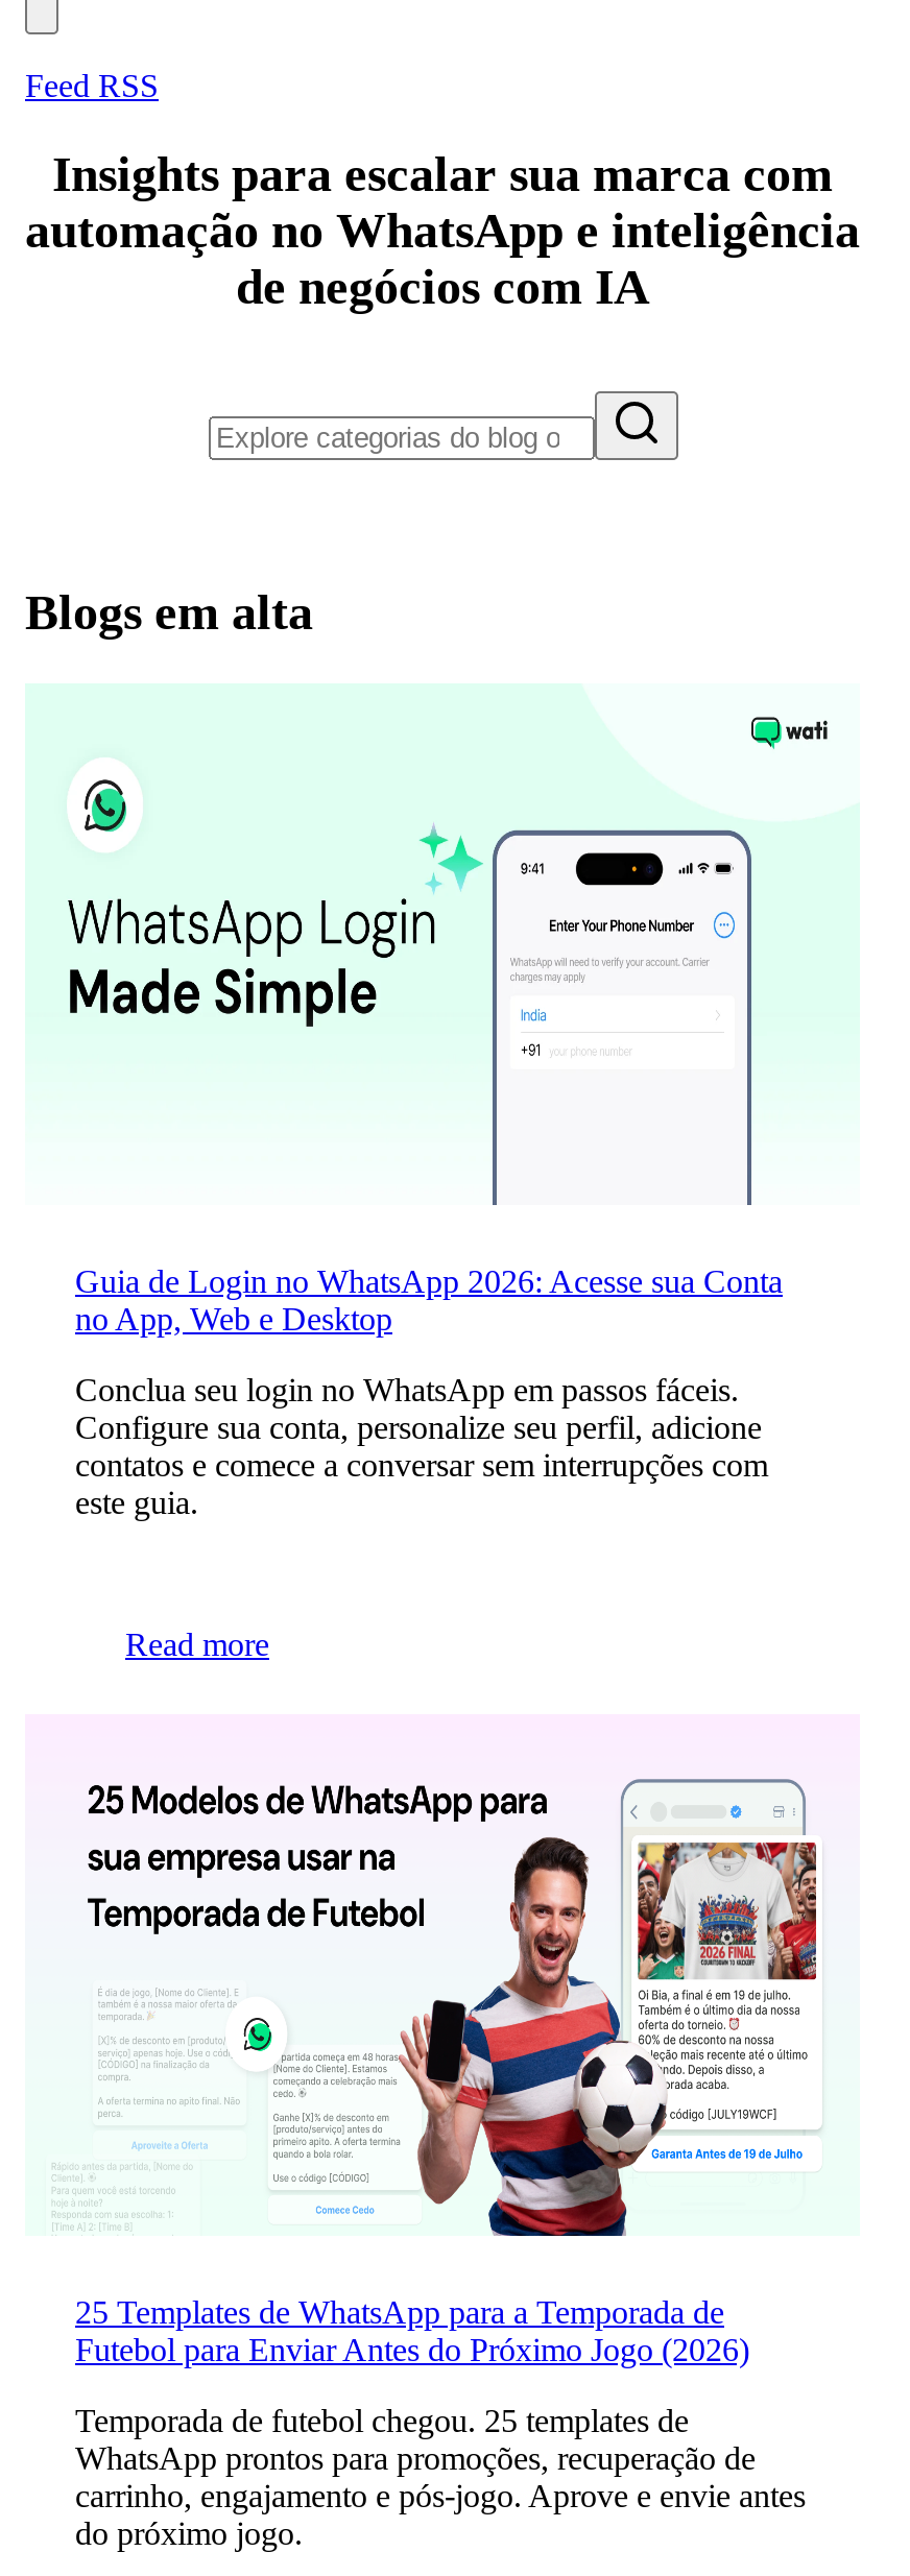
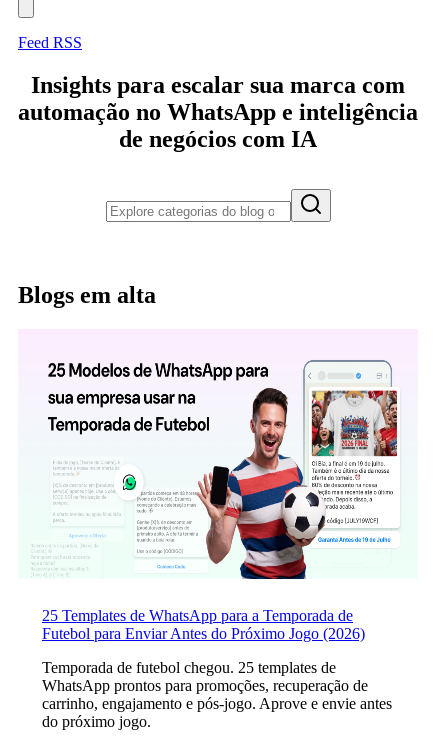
[56,688,831,1519] [image] | Guia de Login no WhatsApp 2026: Acesse sua Conta | no App, Web e Desktop | Conclua seu login no WhatsApp em passos fáceis. | Configure sua conta, personalize seu perfil, adicione | contatos e comece a conversar sem interrupções com | este guia. -> none
[125,1626,269,1661] Read more -> none

